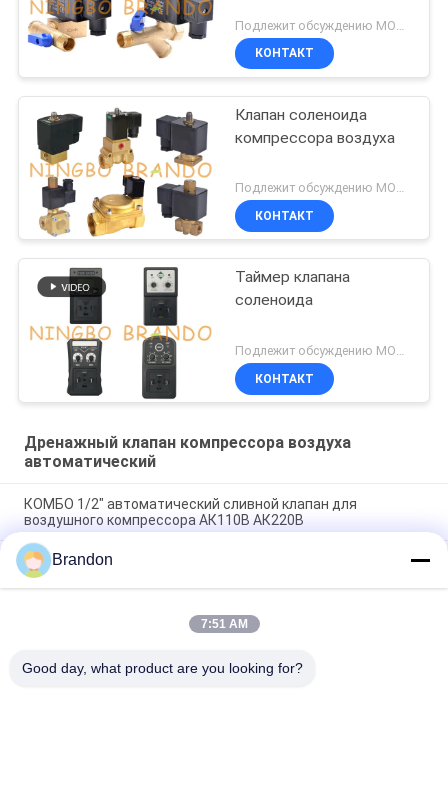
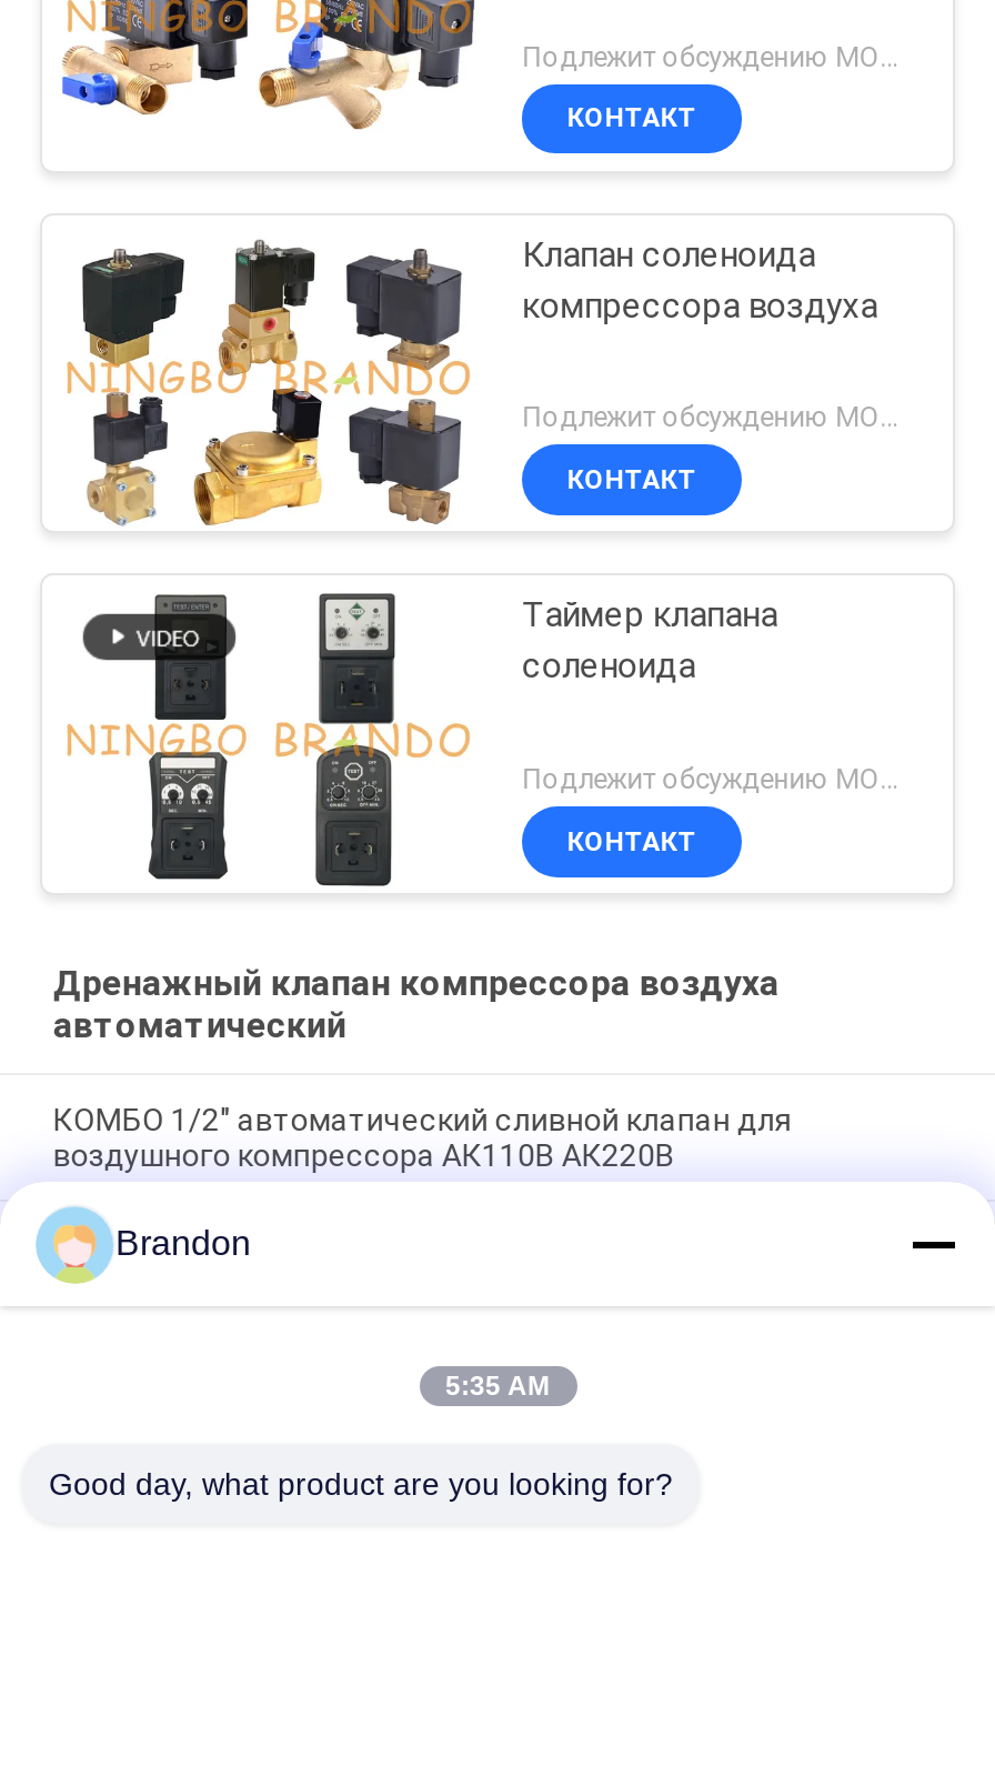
[200,617,247,631] 7:51 AM -> [445,1371,550,1402] 5:35 AM

